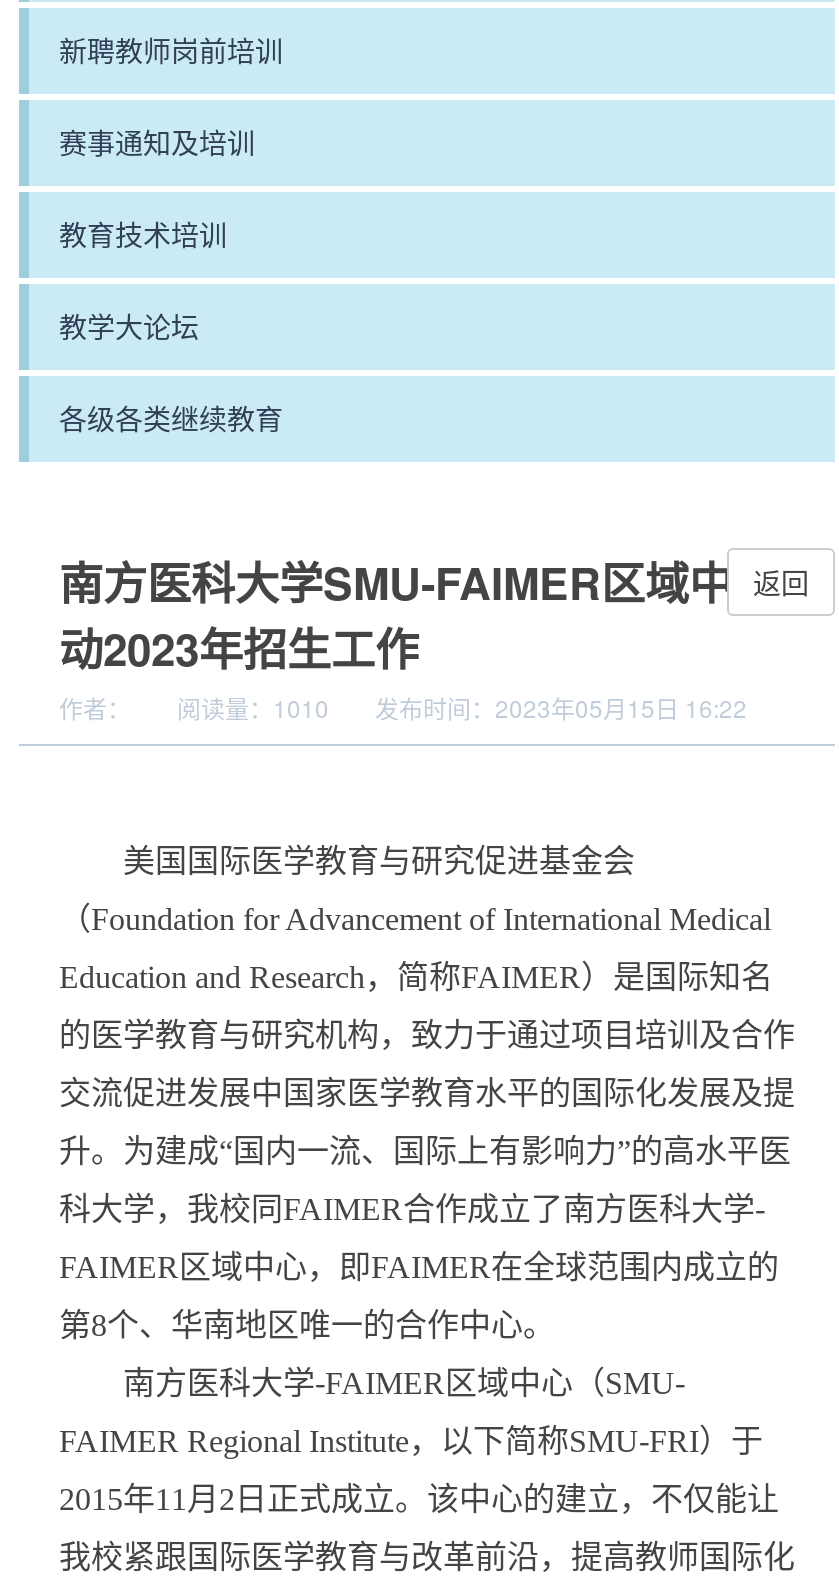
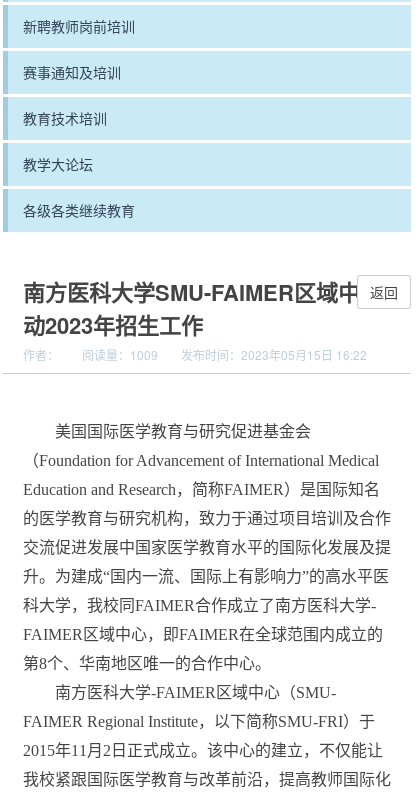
[59,690,747,724] 作者： 阅读量：1010 发布时间：2023年05月15日 16:22 -> [23,346,367,363] 作者： 阅读量：1009 发布时间：2023年05月15日 16:22

